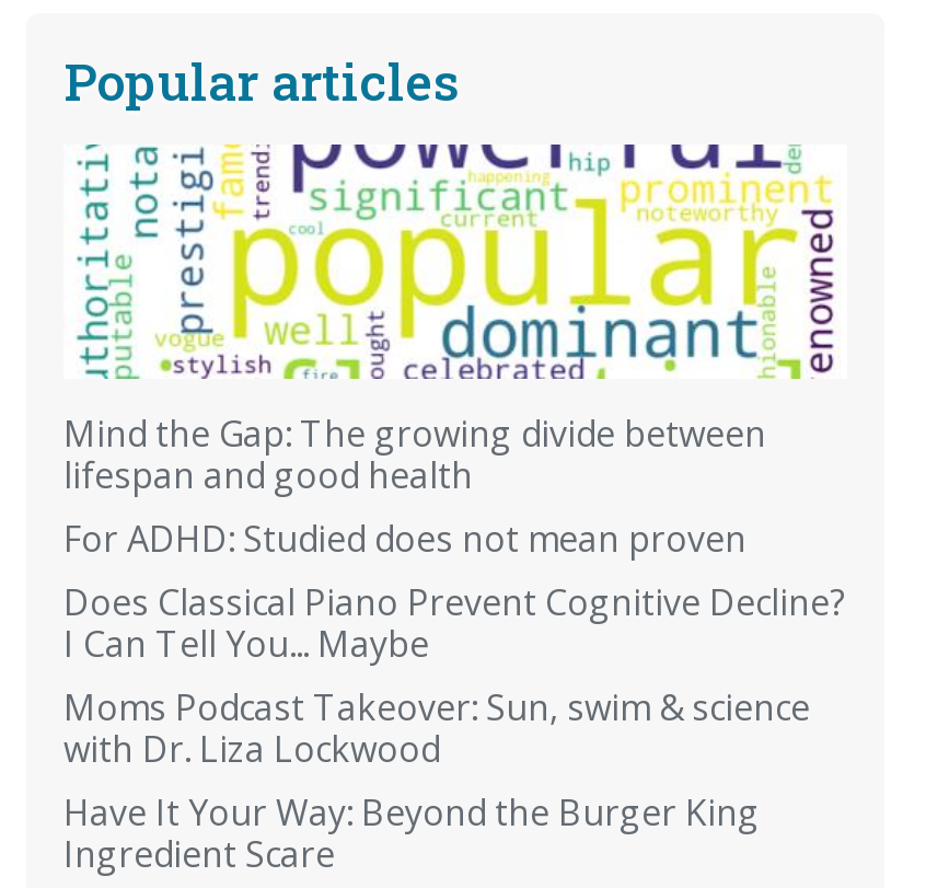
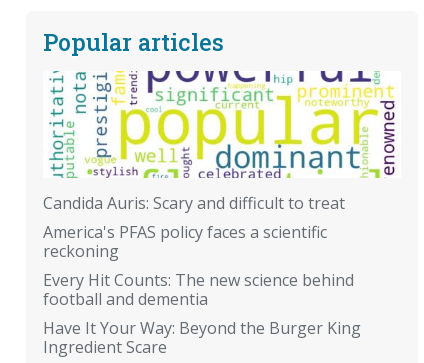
[63,410,845,773] Mind the Gap: The growing divide between | lifespan and good health | For ADHD: Studied does not mean proven | Does Classical Piano Prevent Cognitive Decline? | I Can Tell You... Maybe | Moms Podcast Takeover: Sun, swim & science | with Dr. Liza Lockwood -> [43,192,354,310] Candida Auris: Scary and difficult to treat | America's PFAS policy faces a scientific | reckoning | Every Hit Counts: The new science behind | football and dementia

